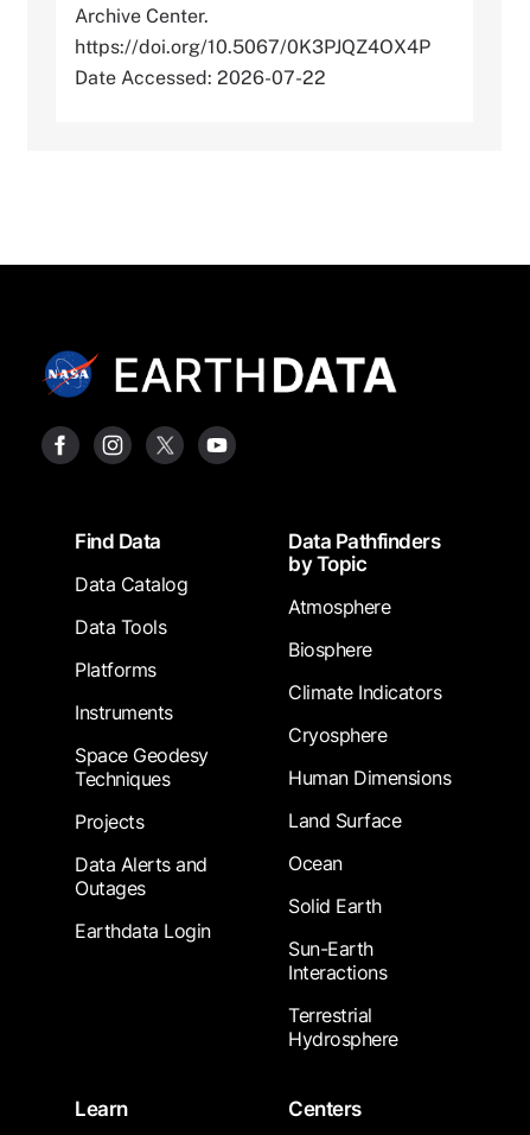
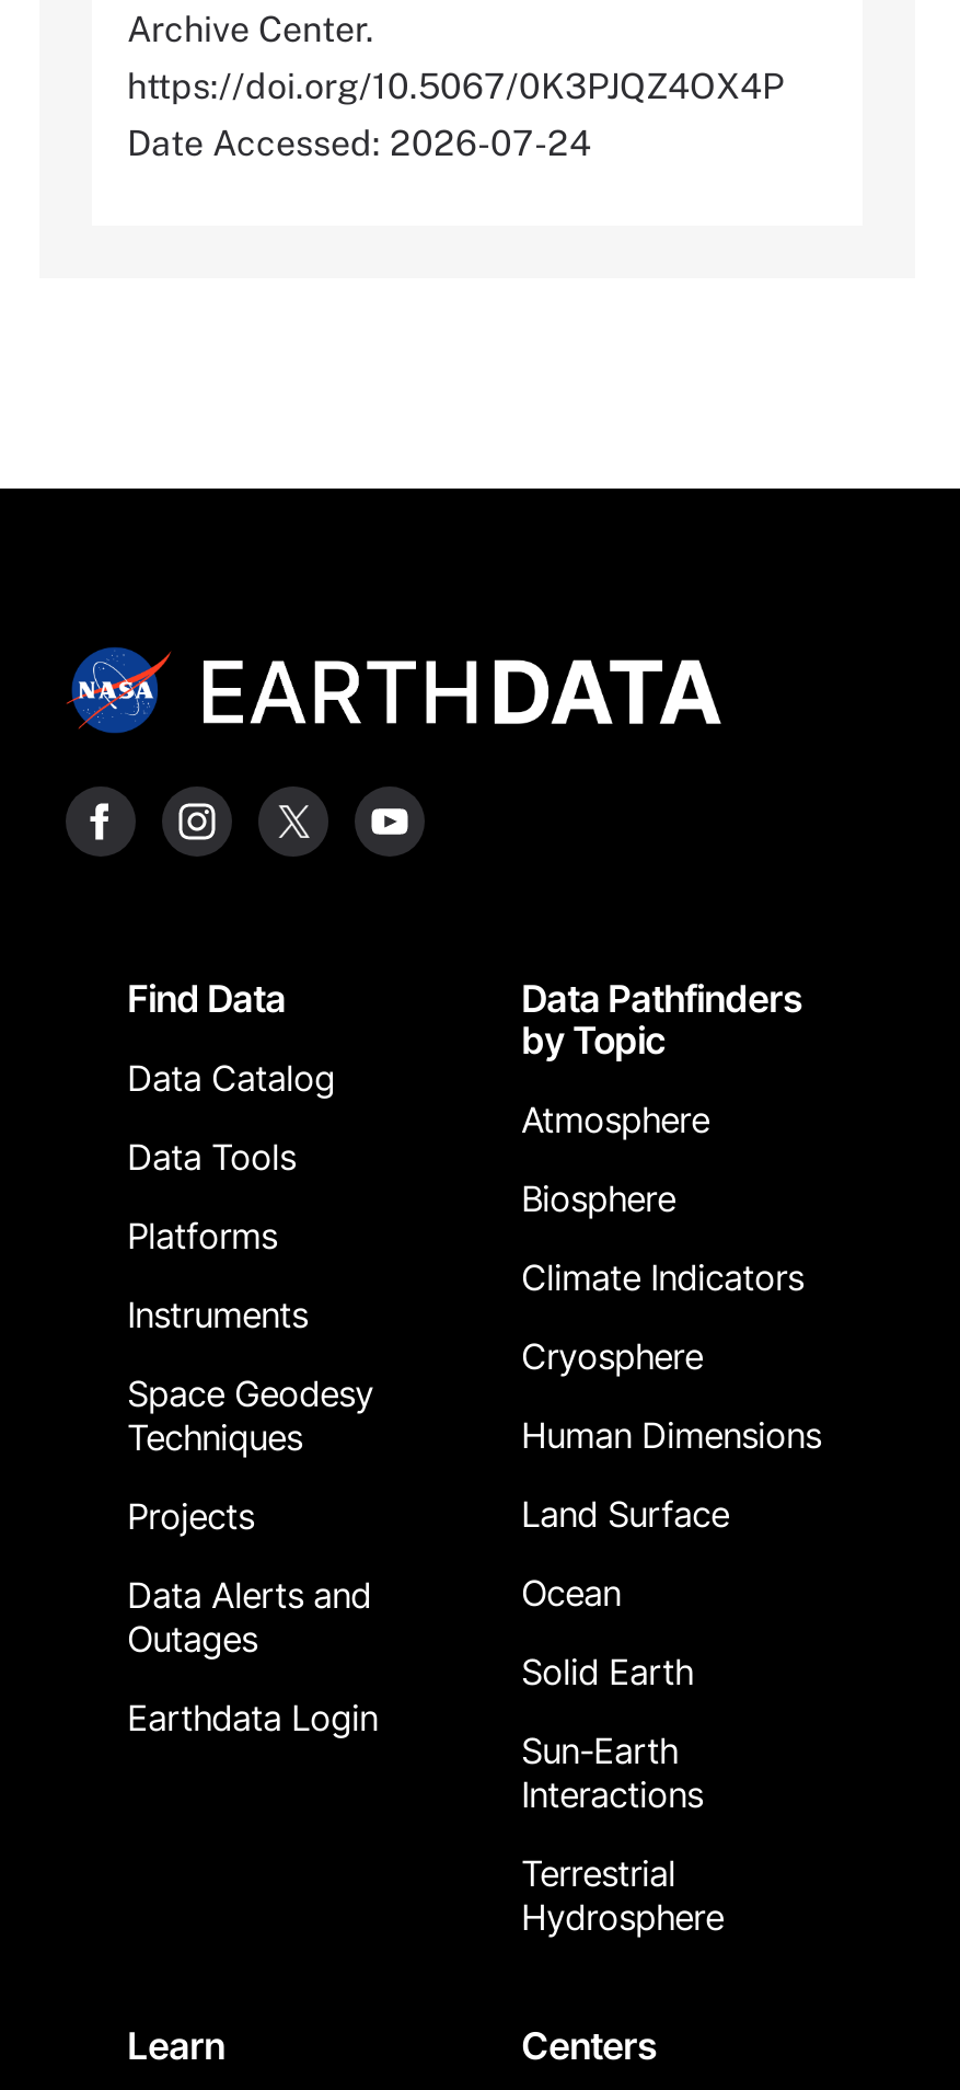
[75,66,326,89] Date Accessed: 2026-07-22 -> [127,123,591,164] Date Accessed: 2026-07-24

